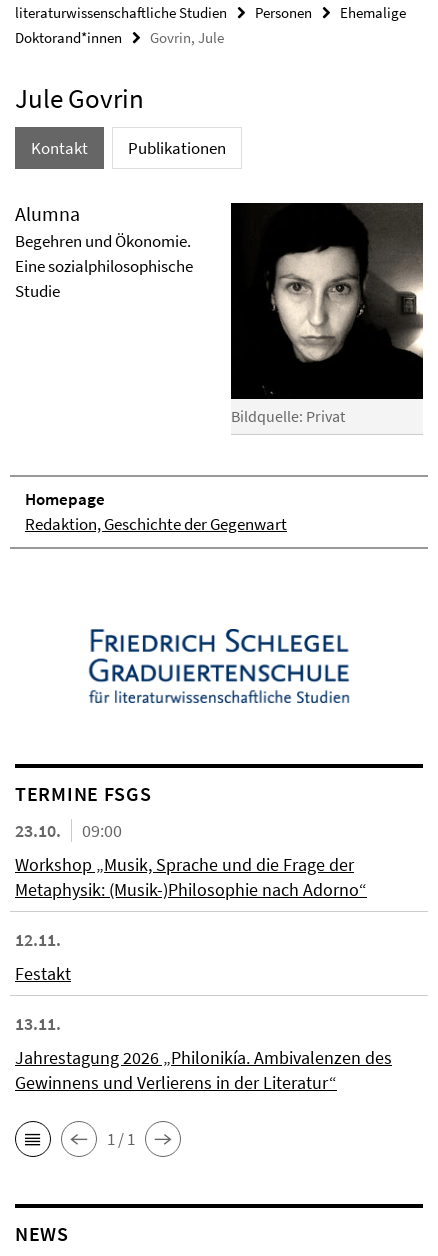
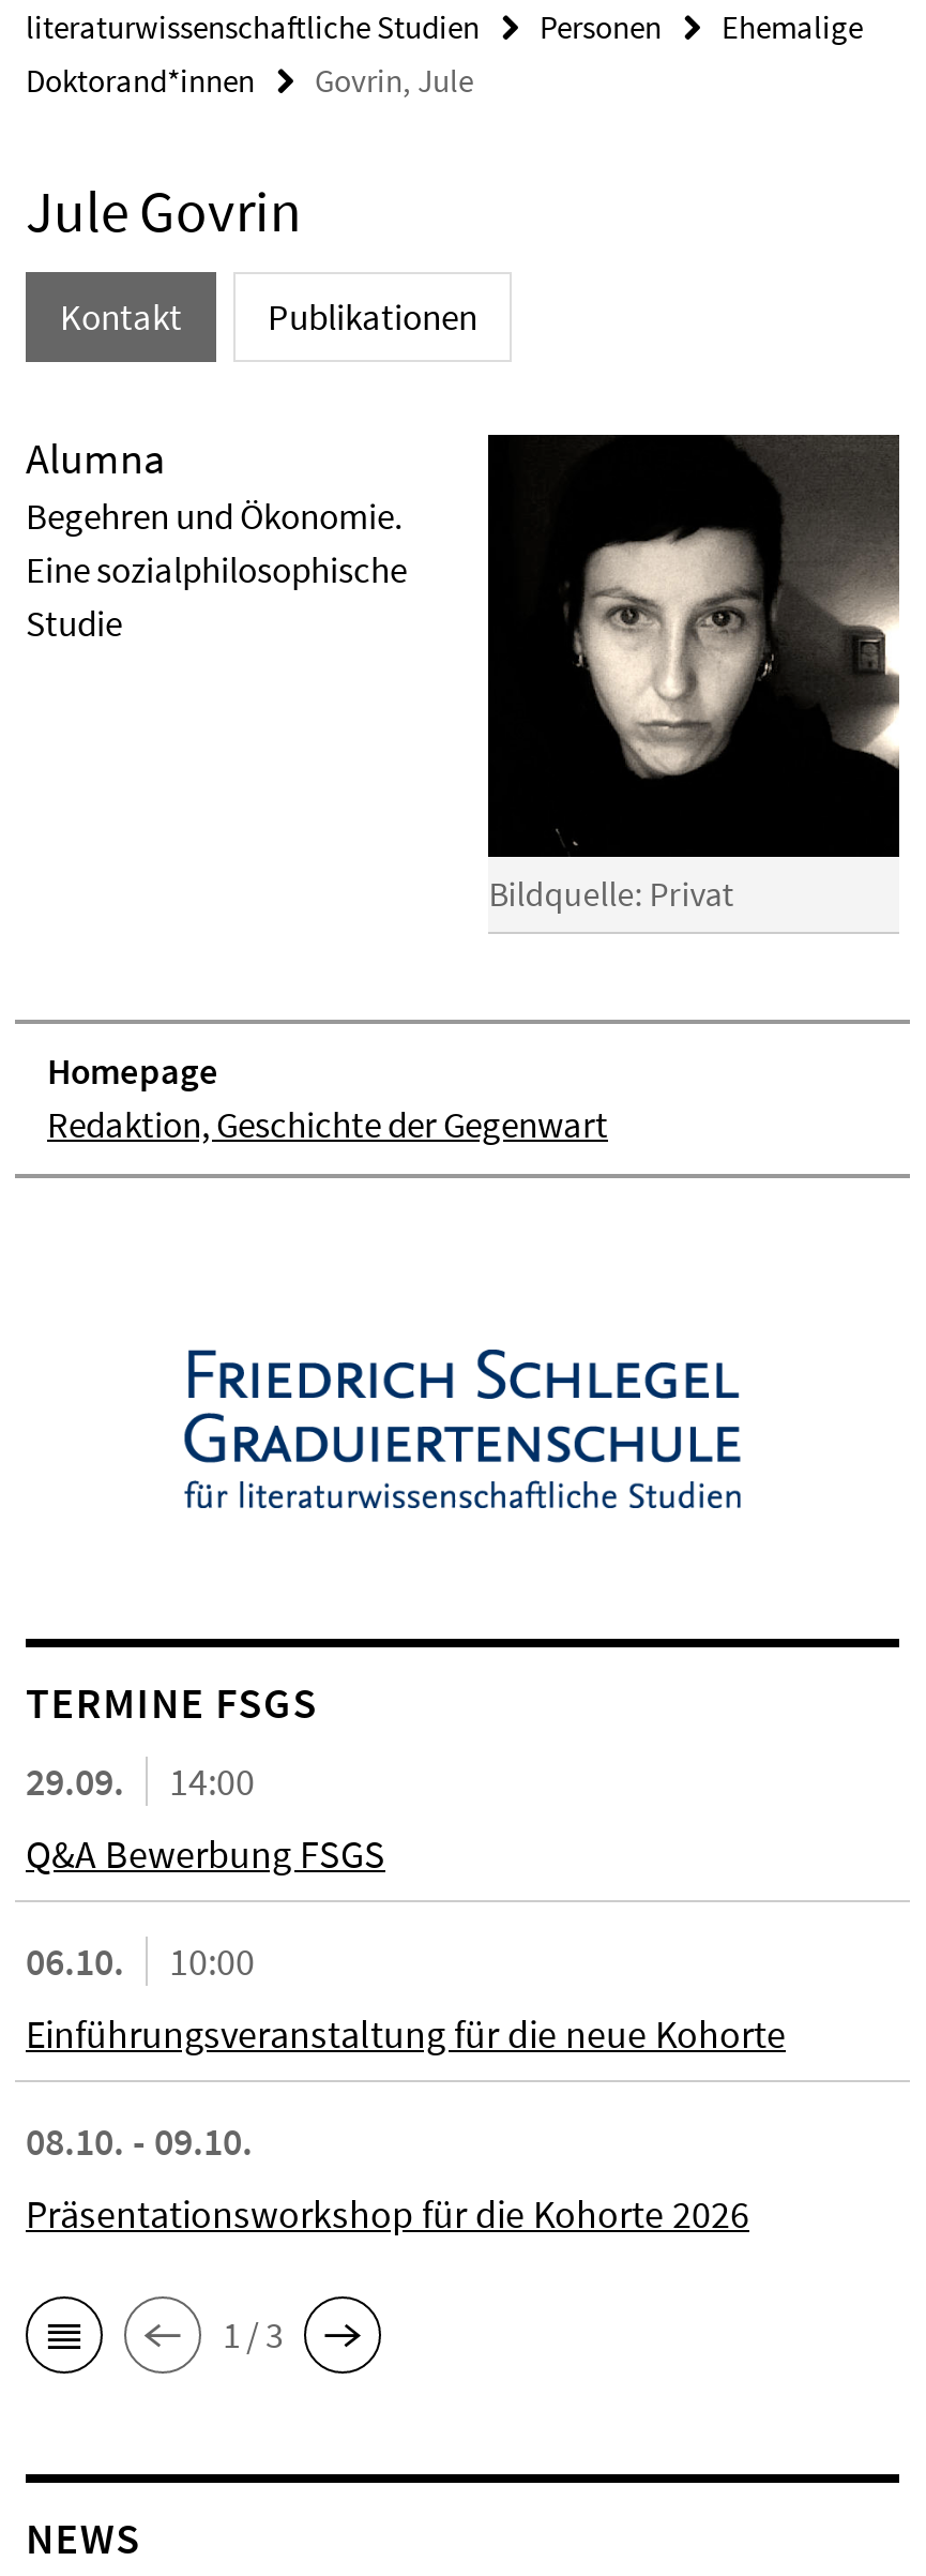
[15,819,122,842] 23.10. | 09:00 -> [26,1757,255,1806] 29.09. | 14:00
[15,853,367,901] Workshop „Musik, Sprache und die Frage der | Metaphysik: (Musik-)Philosophie nach Adorno“ -> [26,1830,385,1879] Q&A Bewerbung FSGS
[15,928,61,951] 12.11. -> [26,1937,255,1986] 06.10. | 10:00
[15,962,71,985] Festakt -> [26,2010,786,2059] Einführungsveranstaltung für die neue Kohorte
[15,1012,61,1035] 13.11. -> [26,2117,253,2166] 08.10. - 09.10.
[15,1046,392,1094] Jahrestagung 2026 „Philonikía. Ambivalenzen des | Gewinnens und Verlierens in der Literatur“ -> [26,2190,749,2239] Präsentationsworkshop für die Kohorte 2026
[107,1128,135,1150] 1 / 1 -> [223,2311,283,2358] 1 / 3

